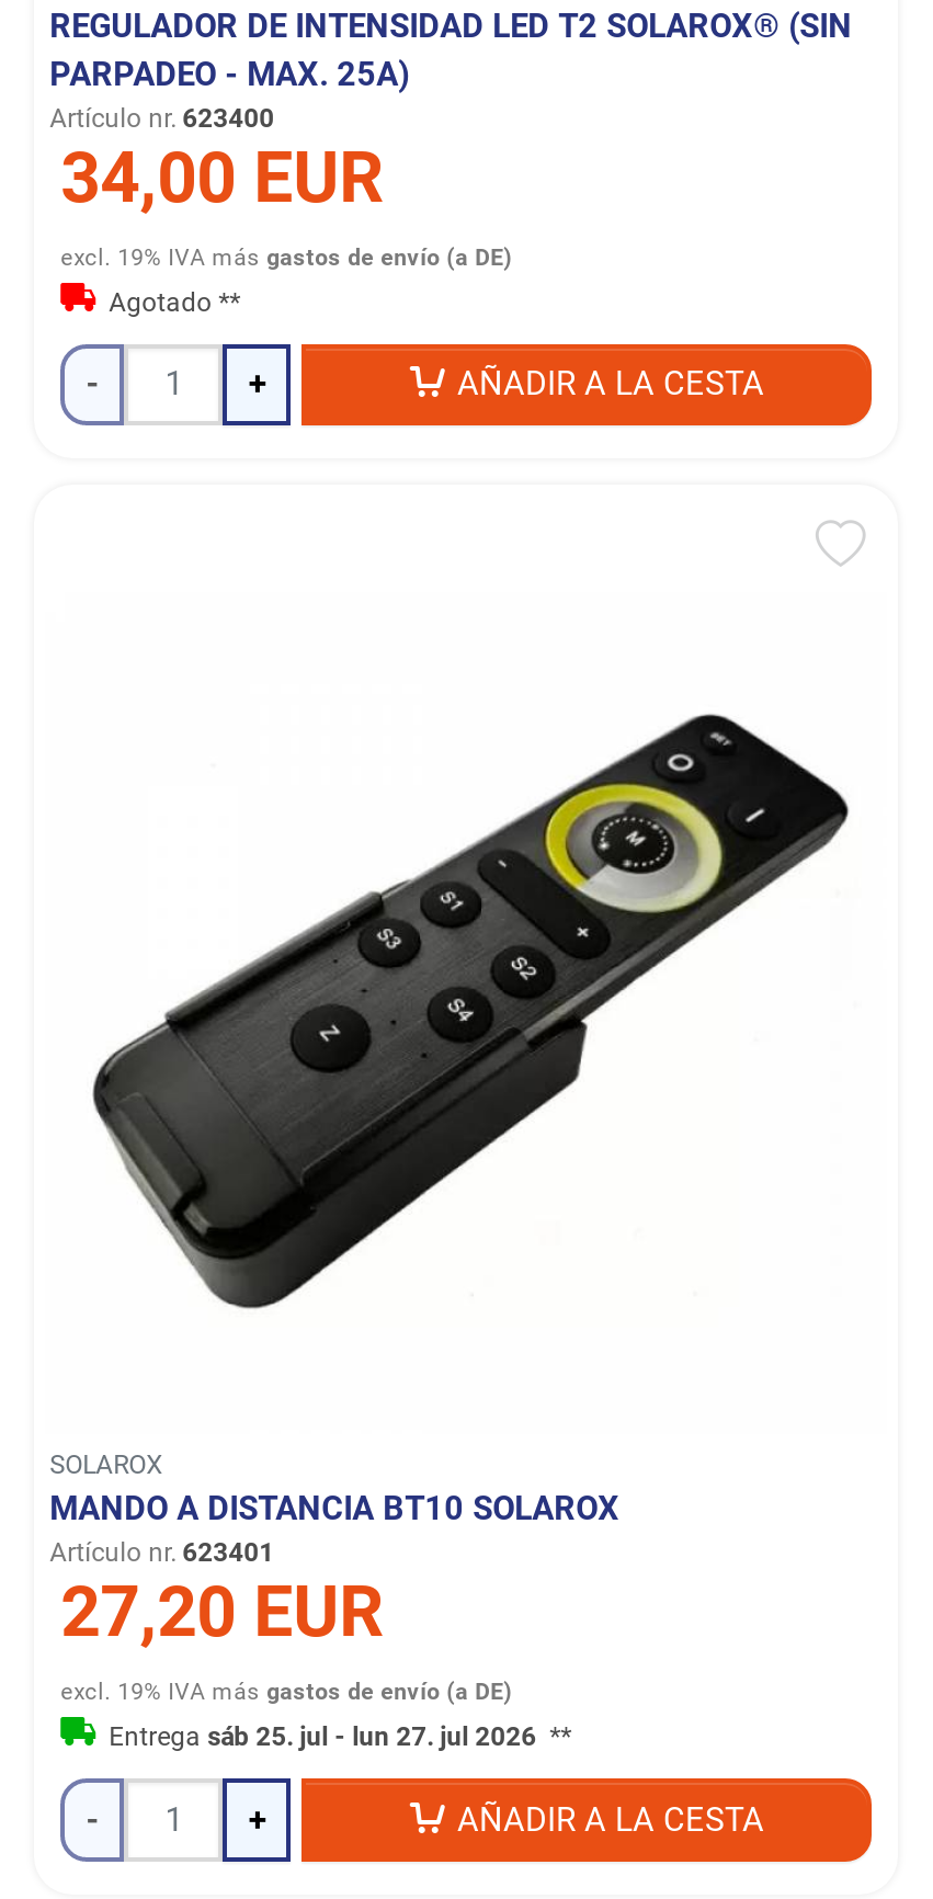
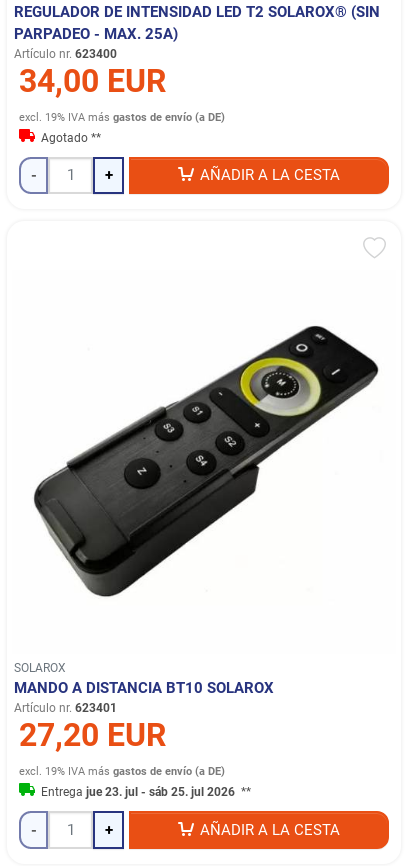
[109,1721,571,1752] Entrega sáb 25. jul - lun 27. jul 2026 ** -> [41,785,251,799] Entrega jue 23. jul - sáb 25. jul 2026 **

